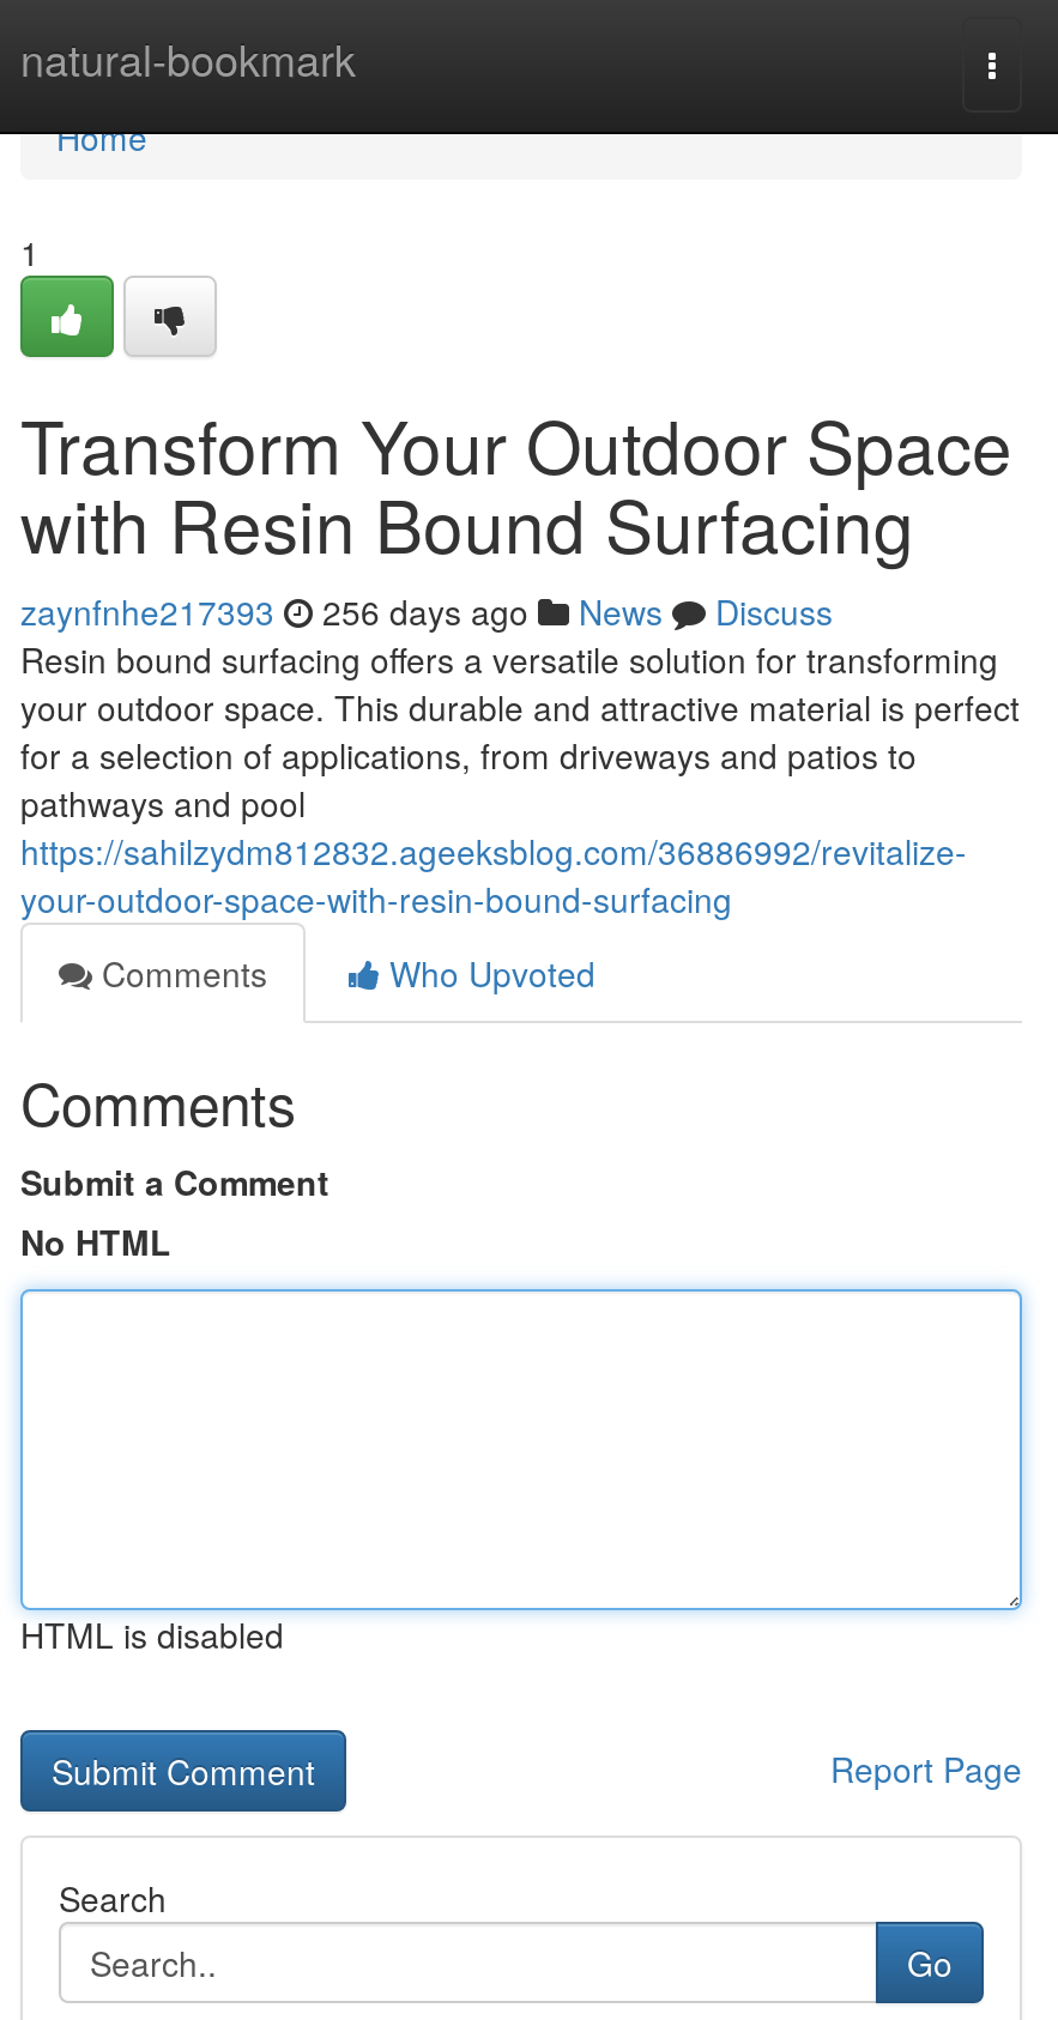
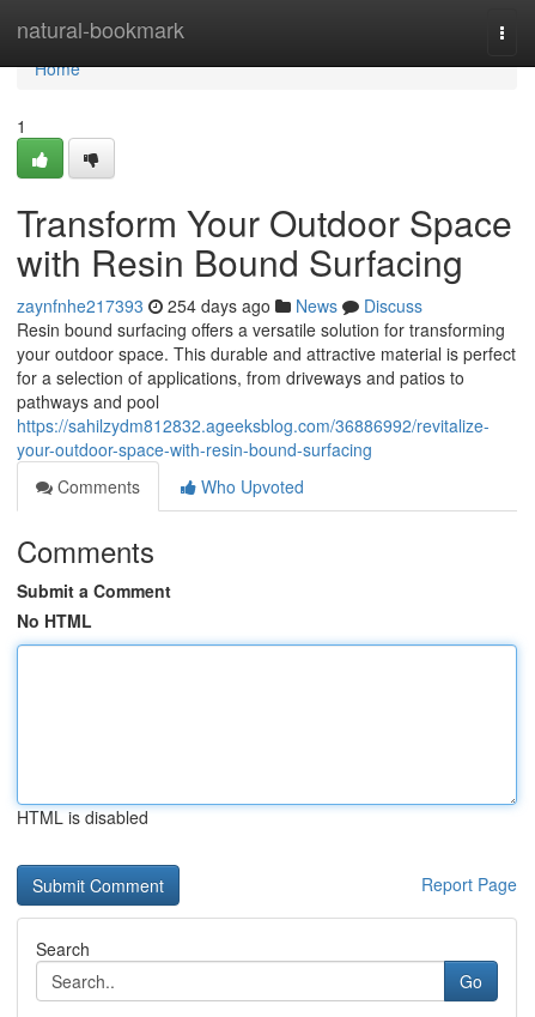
[20,587,833,635] zaynfnhe217393 256 days ago News Discuss -> [17,293,422,317] zaynfnhe217393 254 days ago News Discuss

